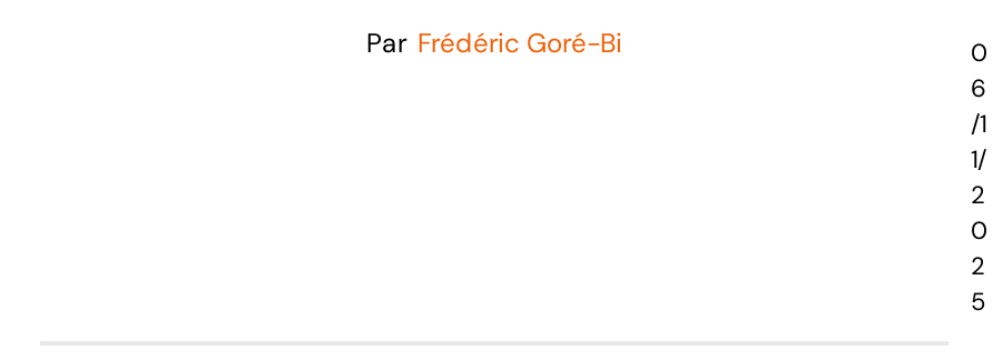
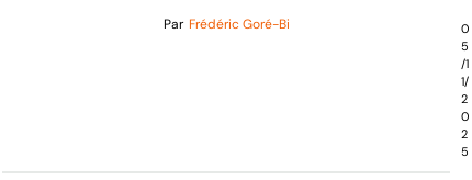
[971,72,986,103] 6 -> [461,38,469,53] 5

